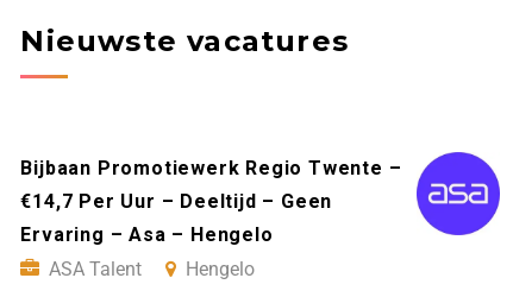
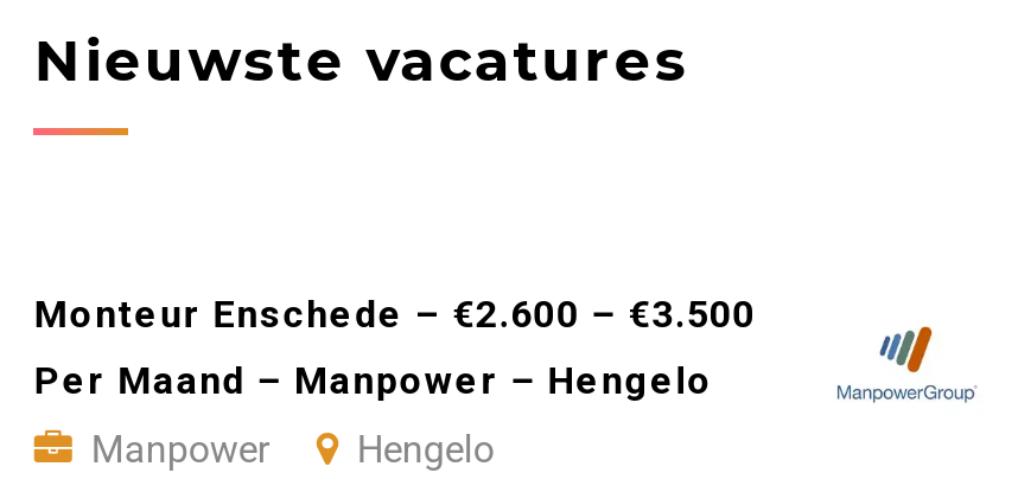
[21,151,501,280] [image] | Bijbaan Promotiewerk Regio Twente – | €14,7 Per Uur – Deeltijd – Geen | Ervaring – Asa – Hengelo | ASA Talent -> [34,282,982,471] [image] | Monteur Enschede – €2.600 – €3.500 | Per Maand – Manpower – Hengelo | Manpower

